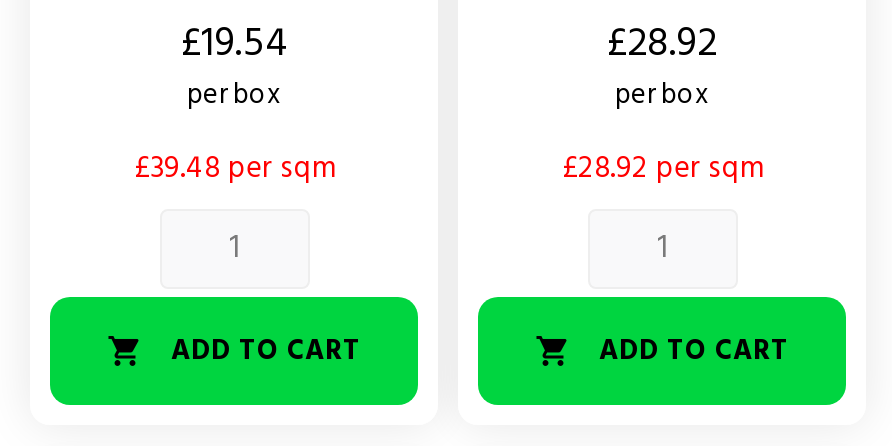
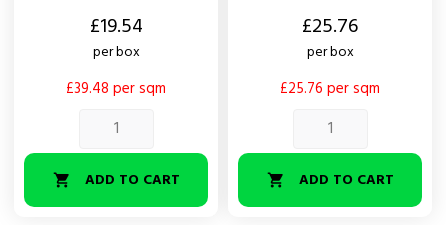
[607,14,717,78] £28.92 -> [302,11,358,43] £25.76
[562,146,762,194] £28.92 per sqm -> [280,77,380,101] £25.76 per sqm

